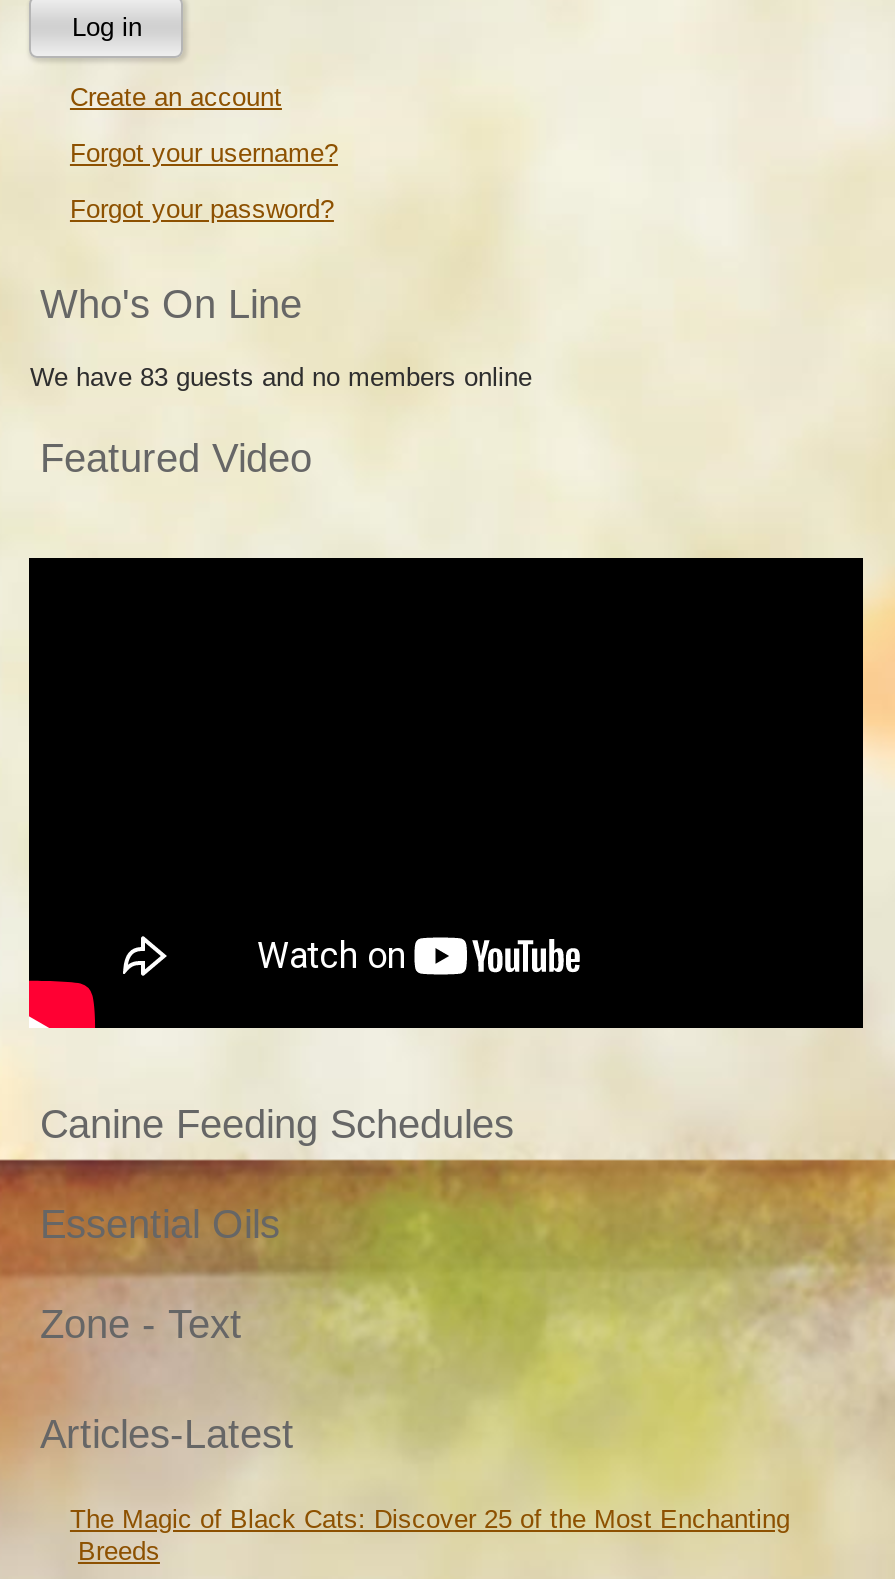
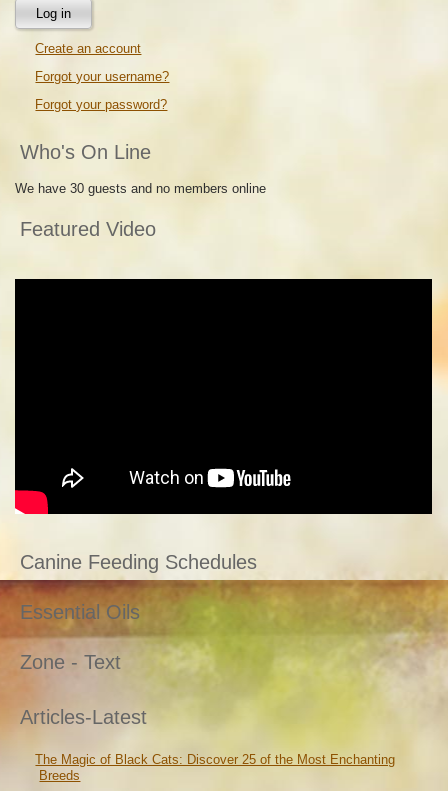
[30,362,532,392] We have 83 guests and no members online -> [15,181,266,196] We have 30 guests and no members online

